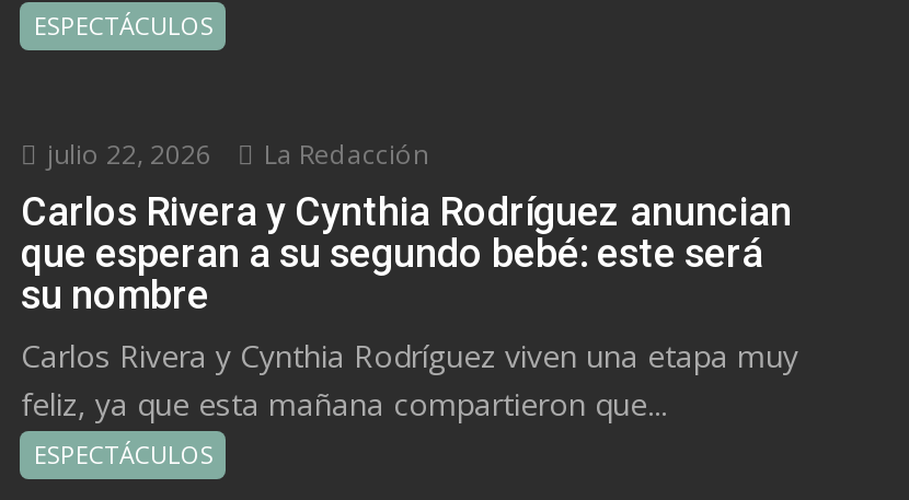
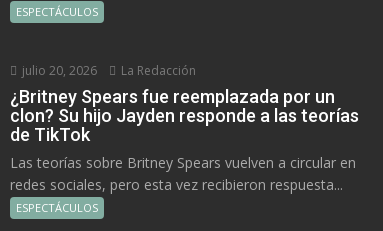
[41,136,428,173] julio 22, 2026 La Redacción -> [19,62,196,79] julio 20, 2026 La Redacción
[21,188,798,425] Carlos Rivera y Cynthia Rodríguez anuncian | que esperan a su segundo bebé: este será | su nombre | Carlos Rivera y Cynthia Rodríguez viven una etapa muy | feliz, ya que esta mañana compartieron que... -> [10,86,359,194] ¿Britney Spears fue reemplazada por un | clon? Su hijo Jayden responde a las teorías | de TikTok | Las teorías sobre Britney Spears vuelven a circular en | redes sociales, pero esta vez recibieron respuesta...

